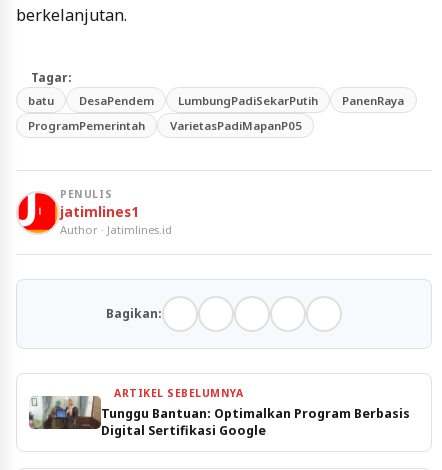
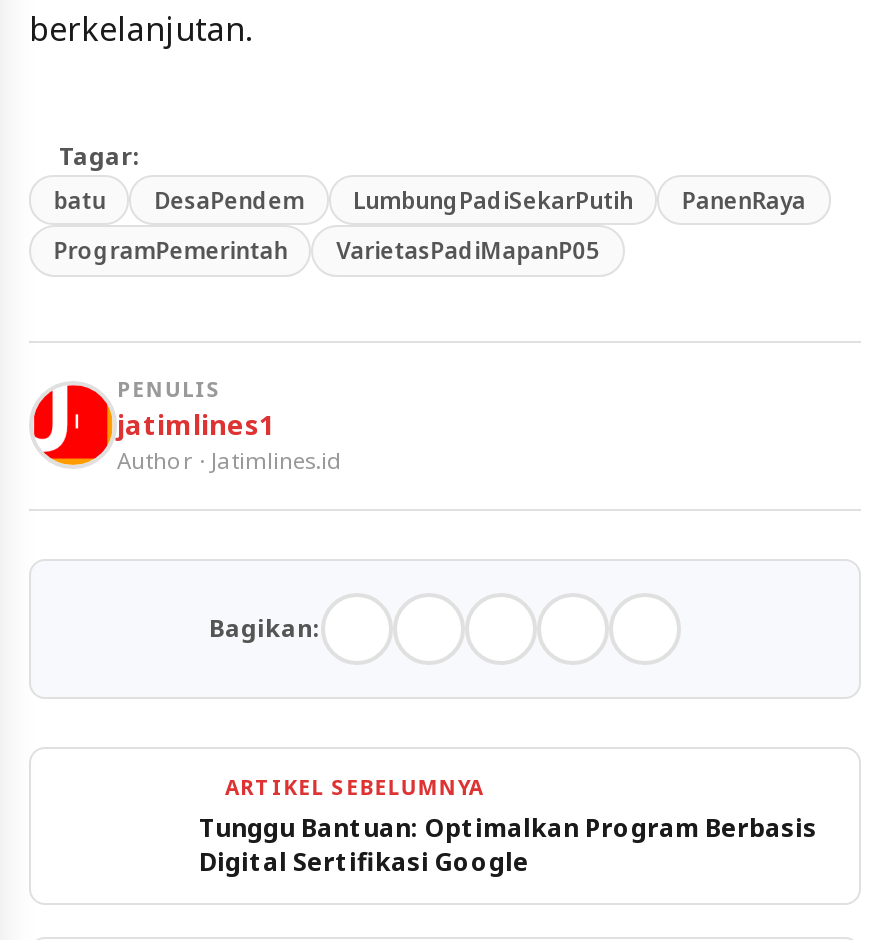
[28,395,102,430] [image] -> none

